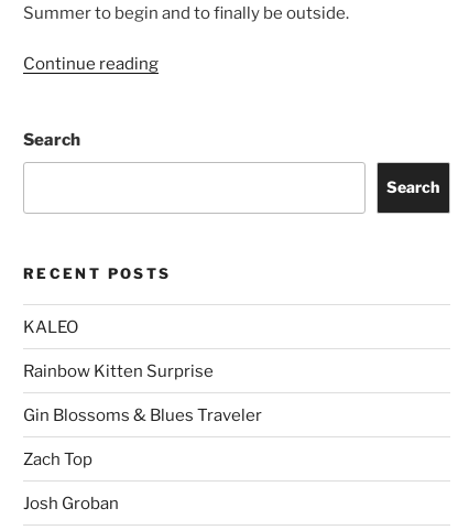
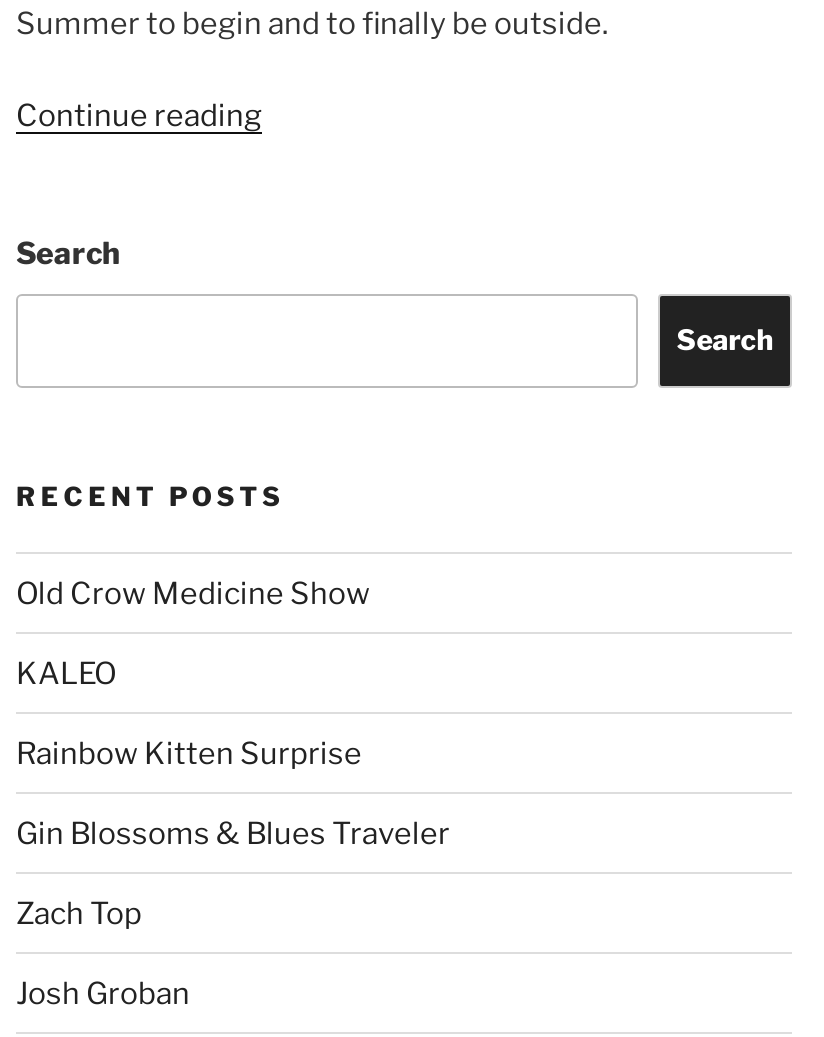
none -> [16,575,370,611] Old Crow Medicine Show

